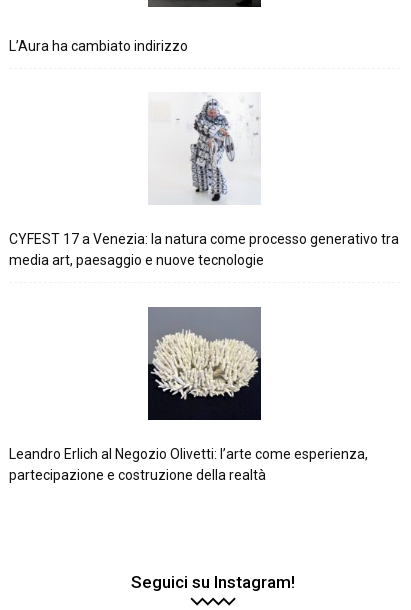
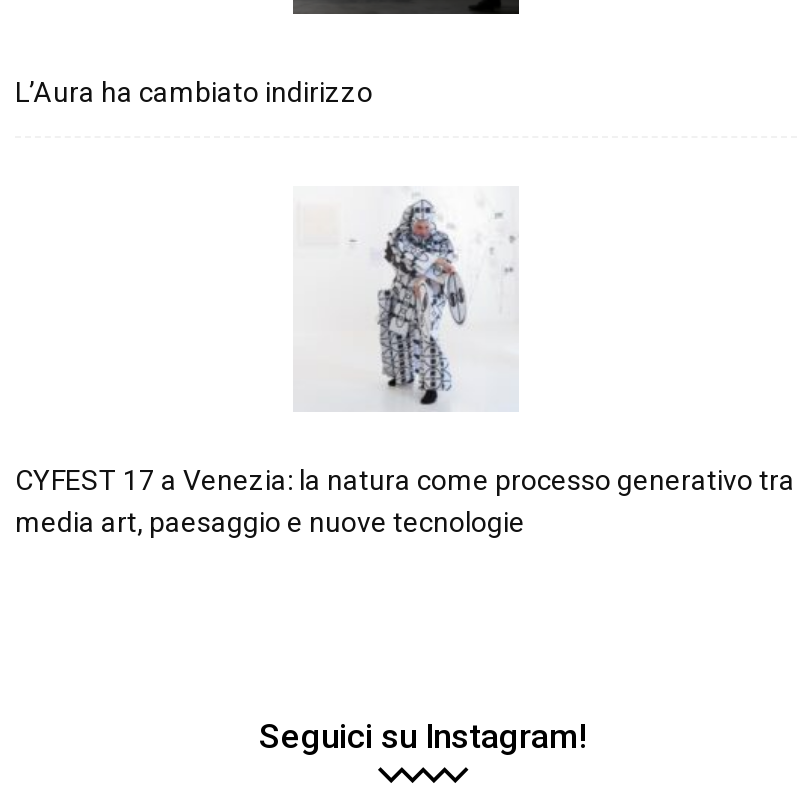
[9,306,368,483] [image] | Leandro Erlich al Negozio Olivetti: l’arte come esperienza, | partecipazione e costruzione della realtà -> none

